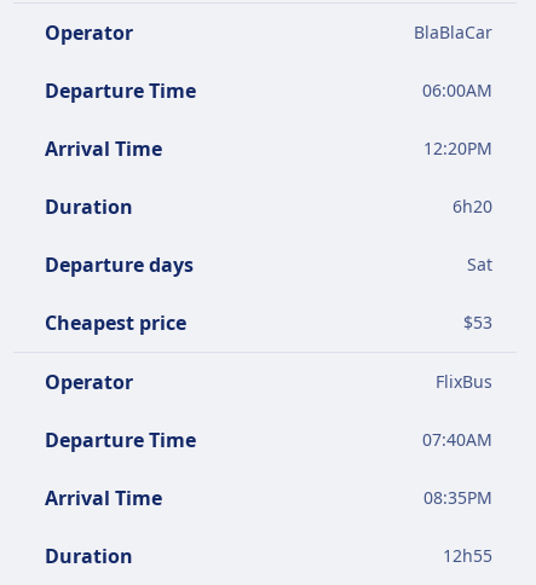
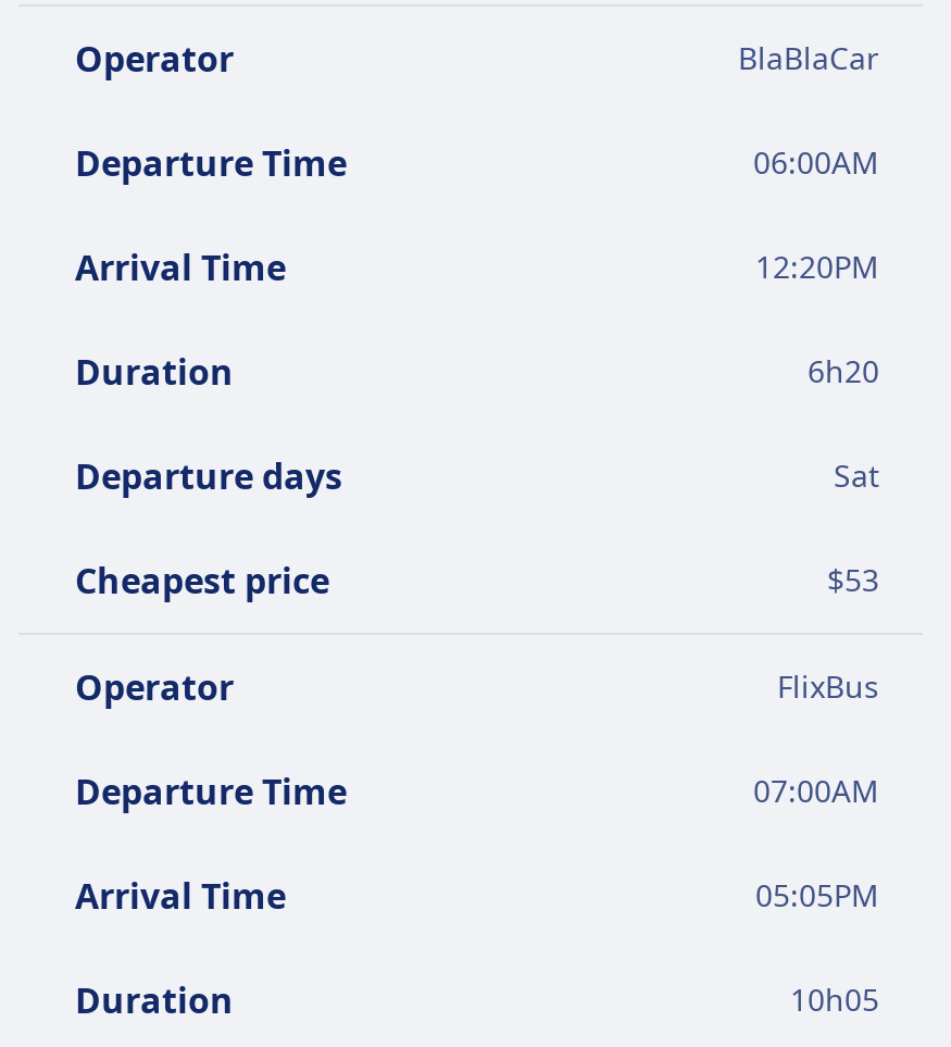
[422,428,492,451] 07:40AM -> [753,770,879,811] 07:00AM
[423,486,492,509] 08:35PM -> [755,874,879,915] 05:05PM
[443,544,492,567] 12h55 -> [790,979,879,1020] 10h05

